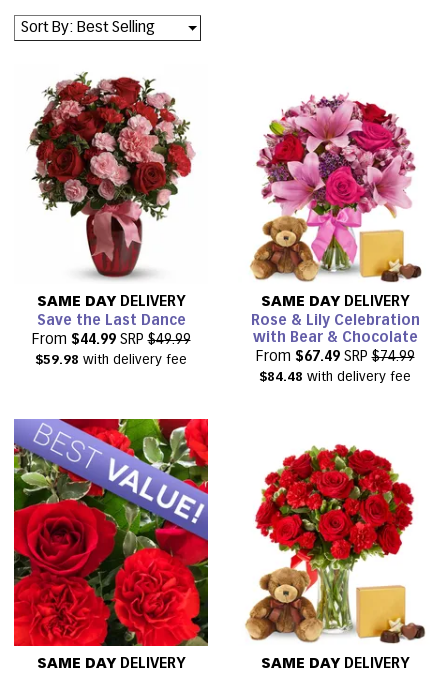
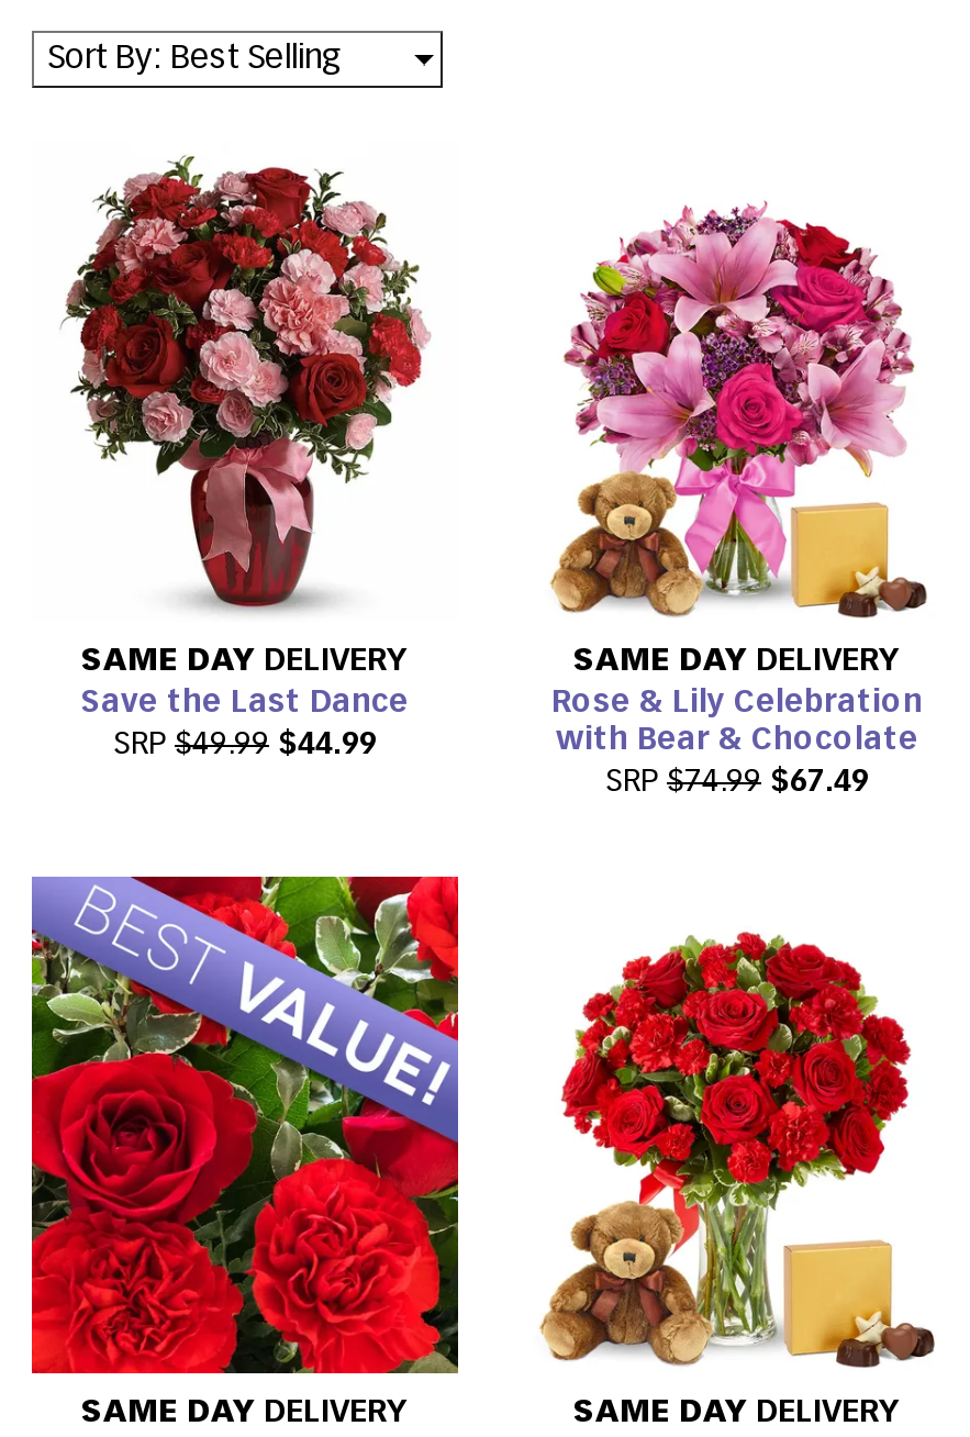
[31,333,190,367] From $44.99 SRP $49.99 | $59.98 with delivery fee -> [113,728,377,759] SRP $49.99 $44.99
[255,350,414,384] From $67.49 SRP $74.99 | $84.48 with delivery fee -> [605,766,869,797] SRP $74.99 $67.49

